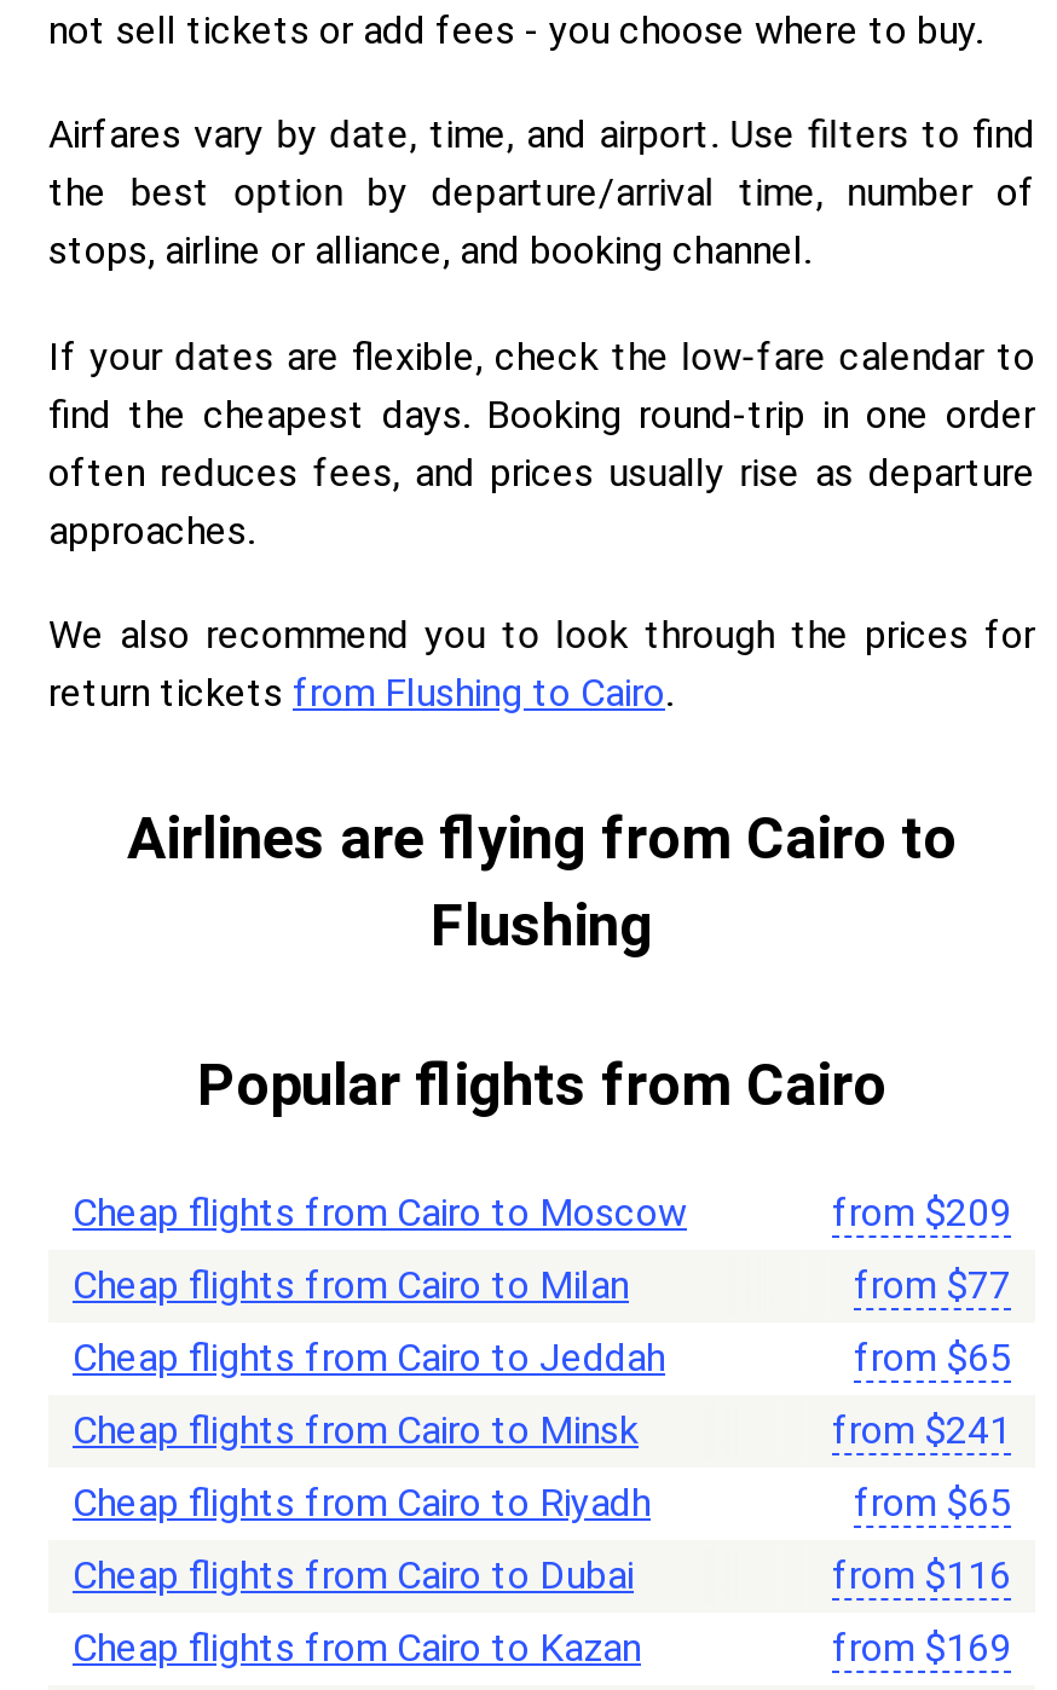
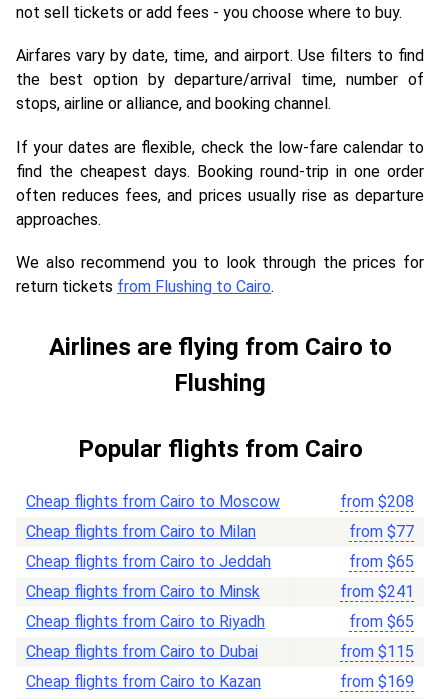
[832,1189,1011,1235] from $209 -> [340,492,414,511] from $208
[832,1552,1011,1598] from $116 -> [340,642,414,661] from $115

